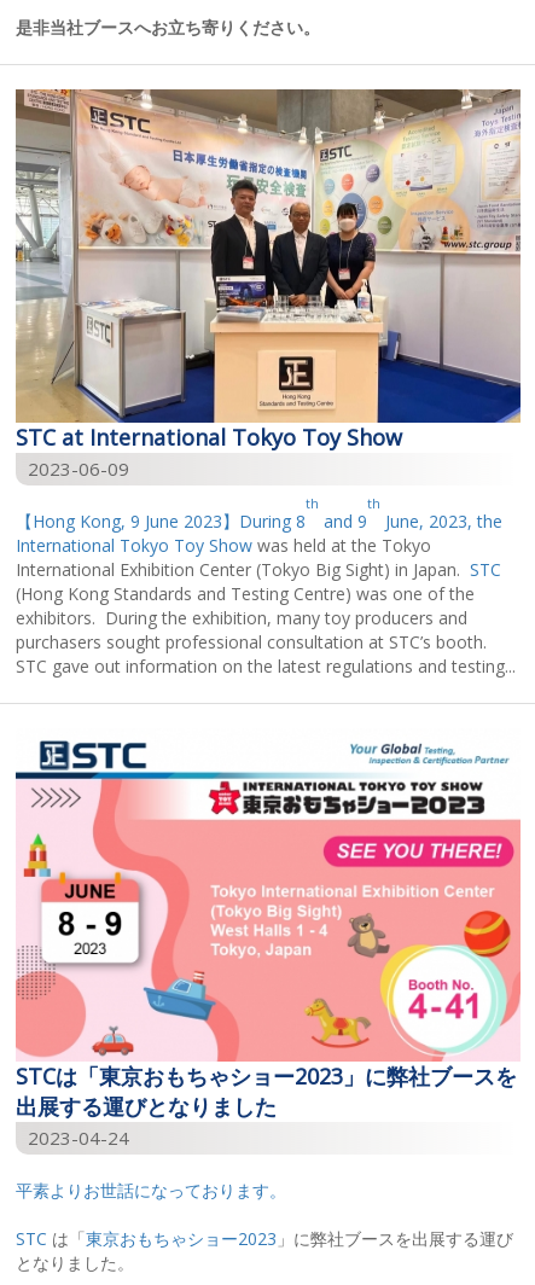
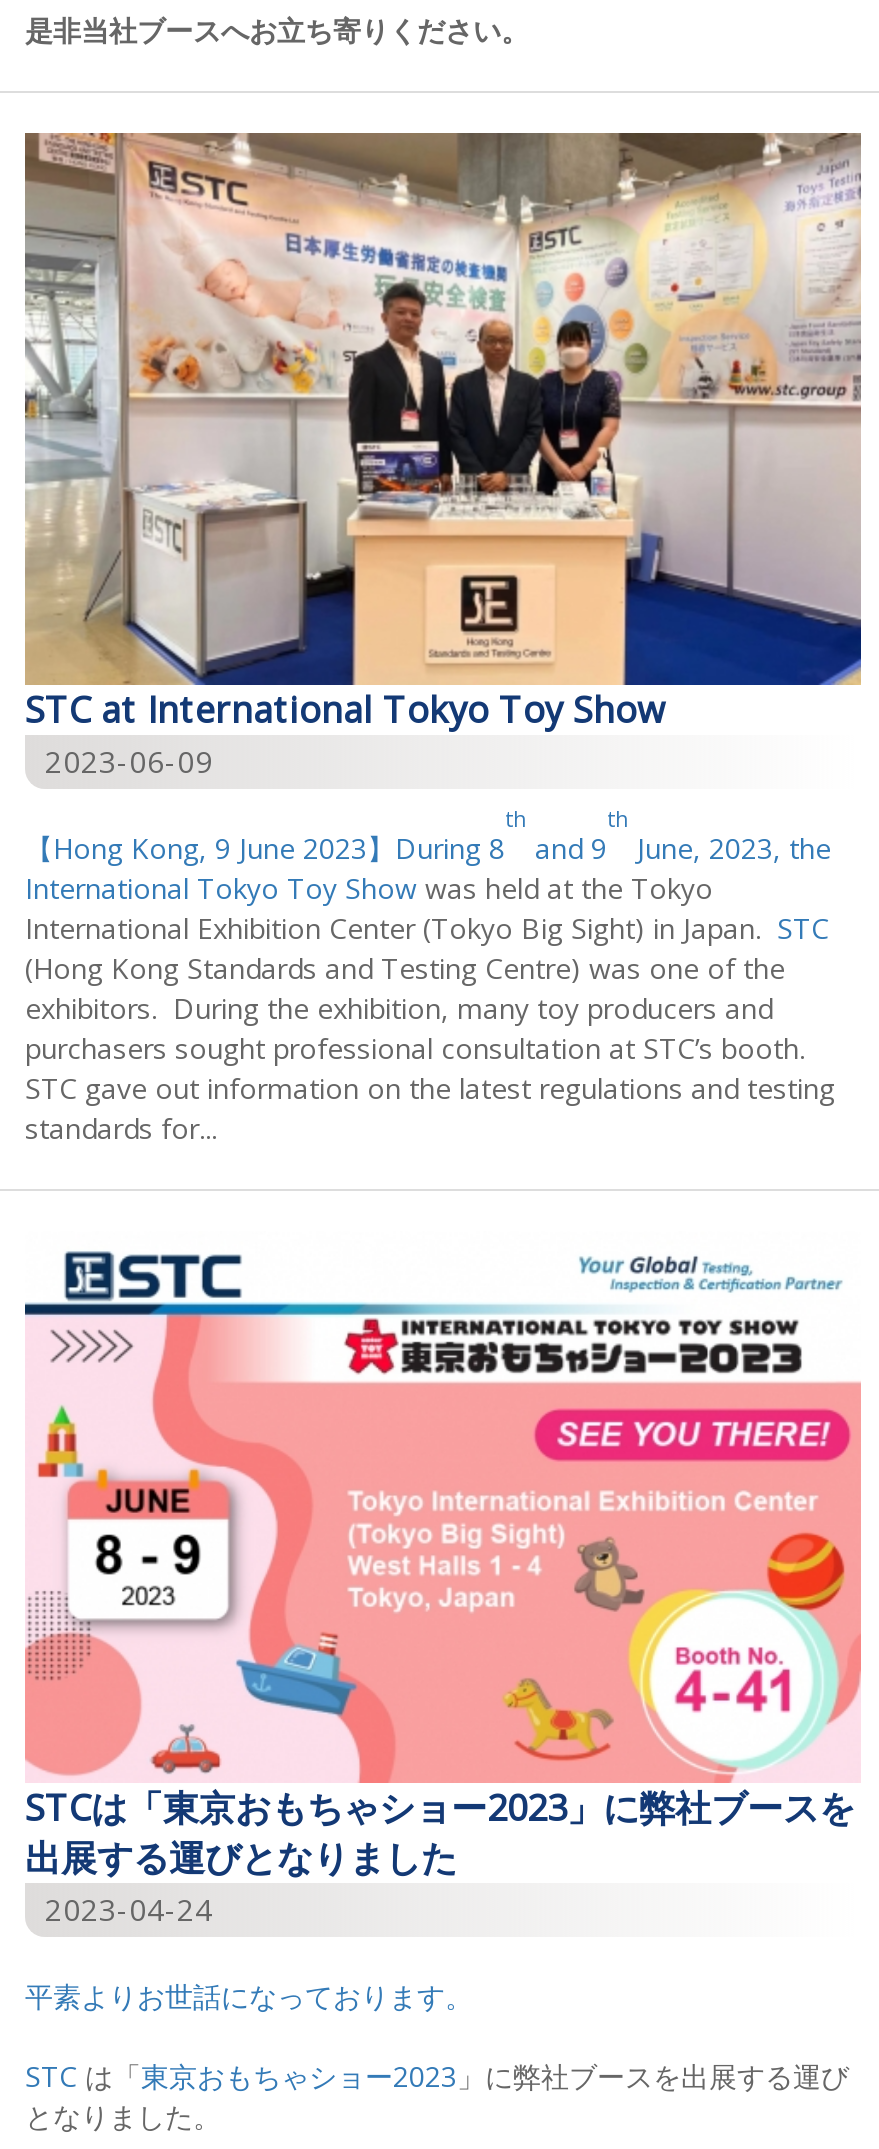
[16,654,516,677] STC gave out information on the latest regulations and testing... -> [25,1069,835,1147] STC gave out information on the latest regulations and testing | standards for...

